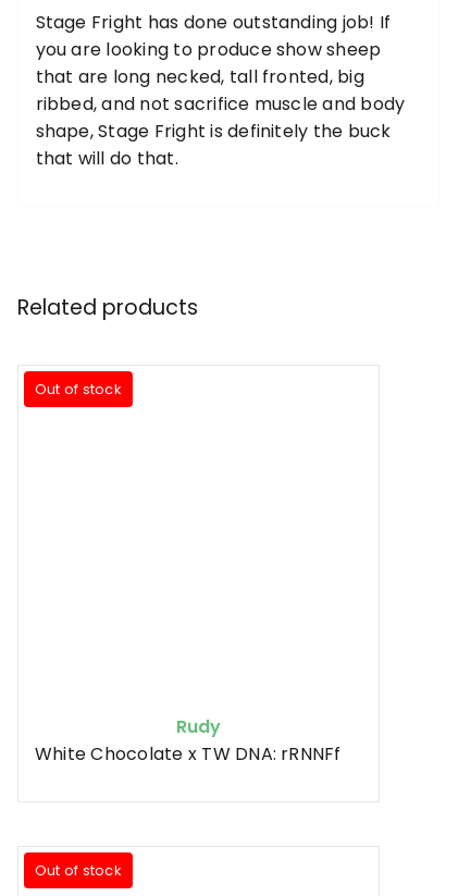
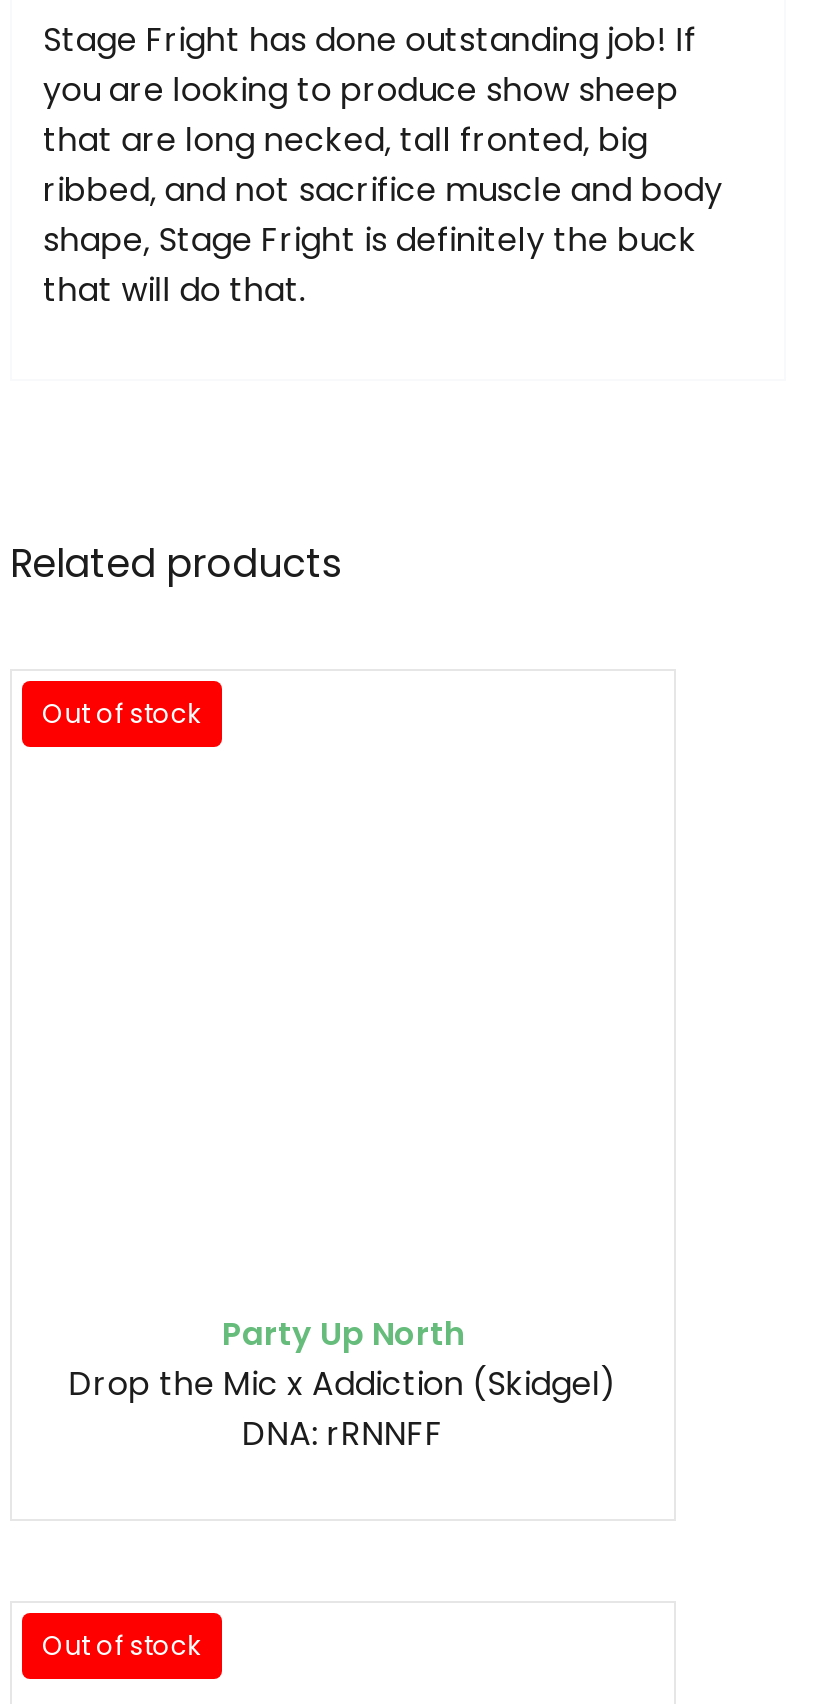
[35,714,341,766] Rudy | White Chocolate x TW DNA: rRNNFf -> [69,1312,617,1458] Party Up North | Drop the Mic x Addiction (Skidgel) | DNA: rRNNFF

